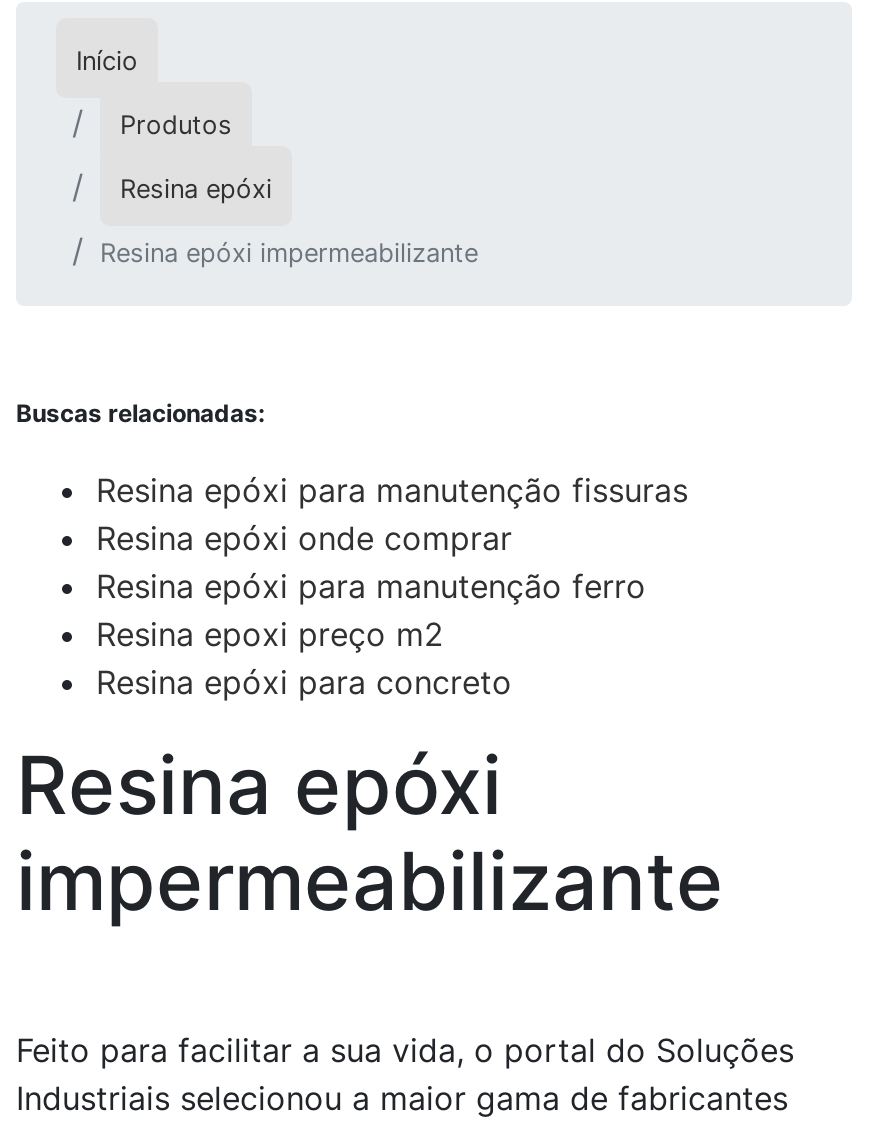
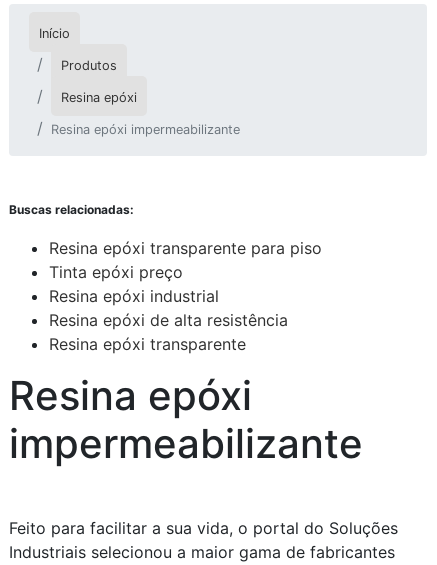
[96,470,688,702] Resina epóxi para manutenção fissuras | Resina epóxi onde comprar | Resina epóxi para manutenção ferro | Resina epoxi preço m2 | Resina epóxi para concreto -> [49,238,322,354] Resina epóxi transparente para piso | Tinta epóxi preço | Resina epóxi industrial | Resina epóxi de alta resistência | Resina epóxi transparente

